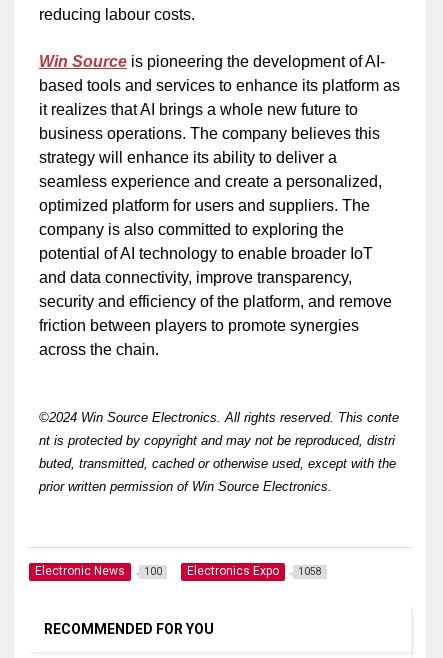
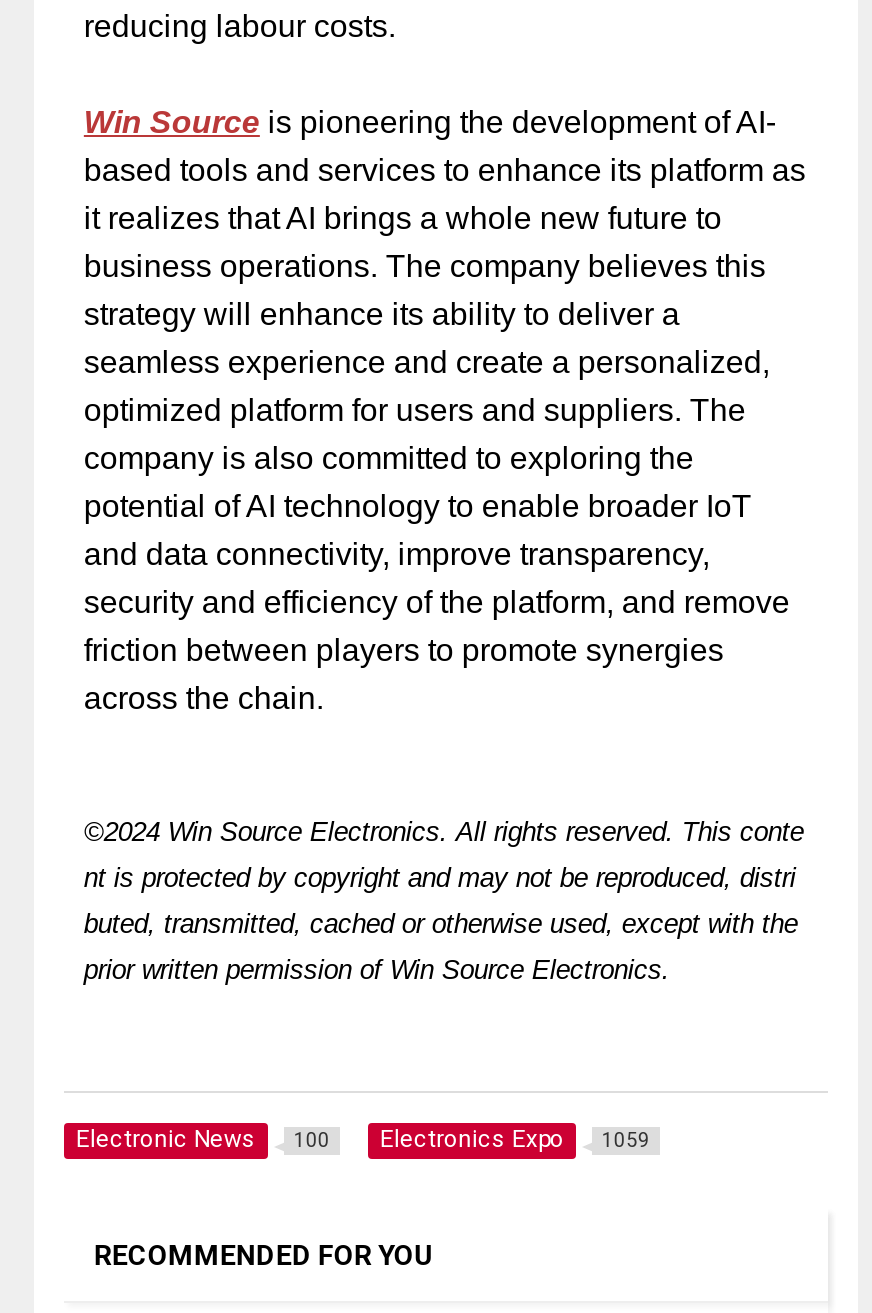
[187,564,322,578] Electronics Expo 1058 -> [380,1126,650,1154] Electronics Expo 1059

